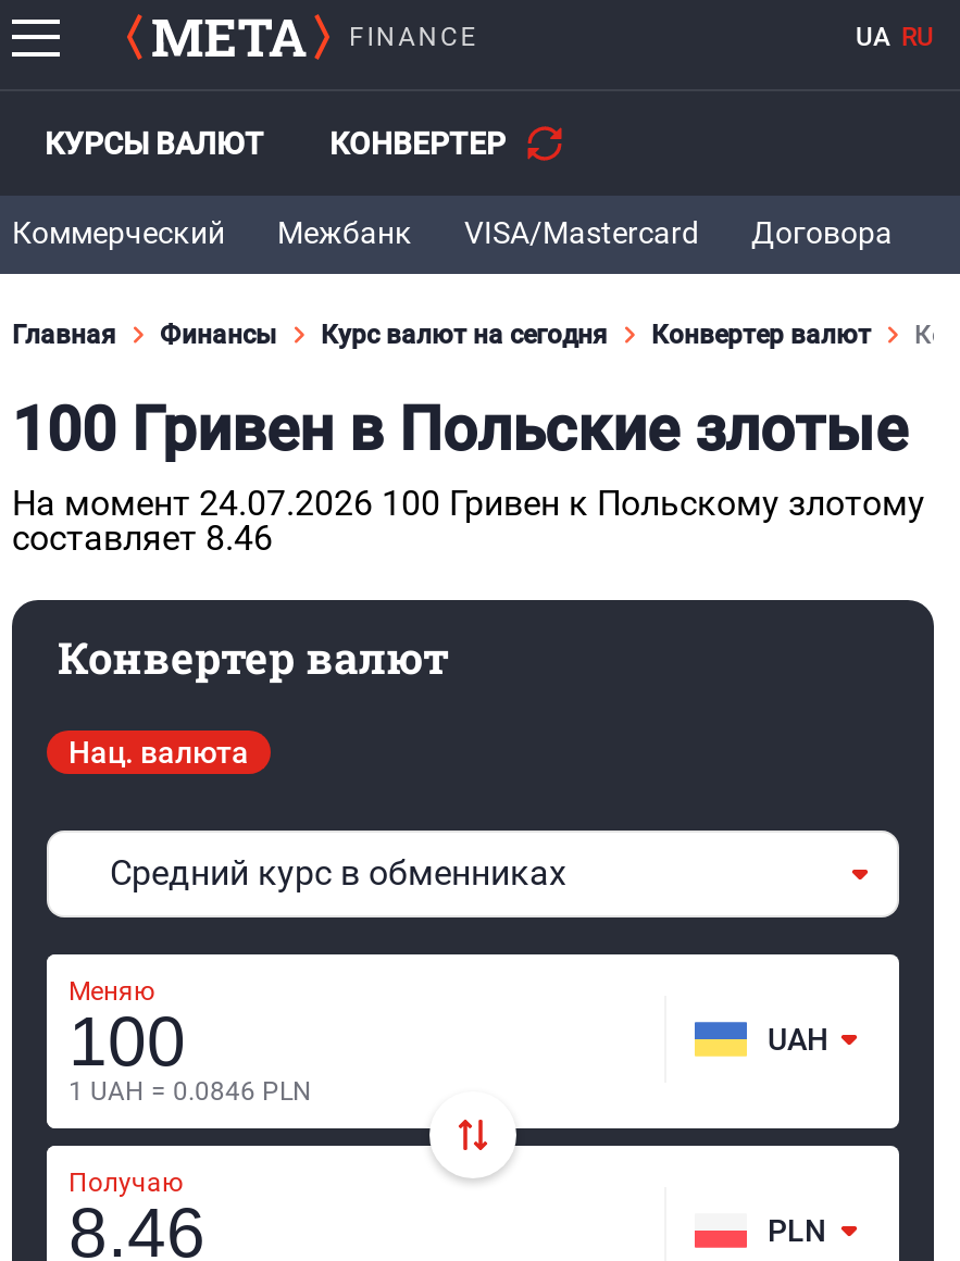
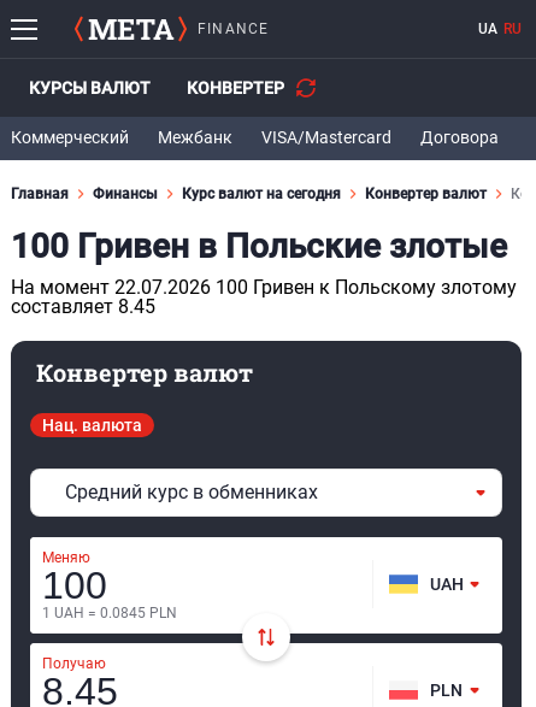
[12,483,925,524] На момент 24.07.2026 100 Гривен к Польскому злотому -> [11,276,517,299] На момент 22.07.2026 100 Гривен к Польскому злотому
[12,517,273,559] составляет 8.46 -> [11,295,155,318] составляет 8.45
[68,1076,312,1107] 1 UAH = 0.0846 PLN -> [42,605,177,621] 1 UAH = 0.0845 PLN

